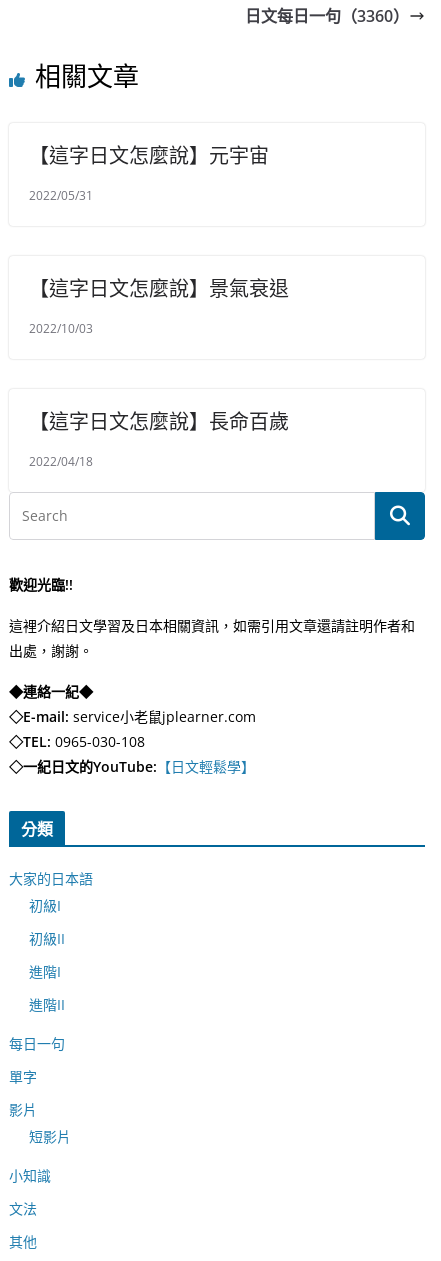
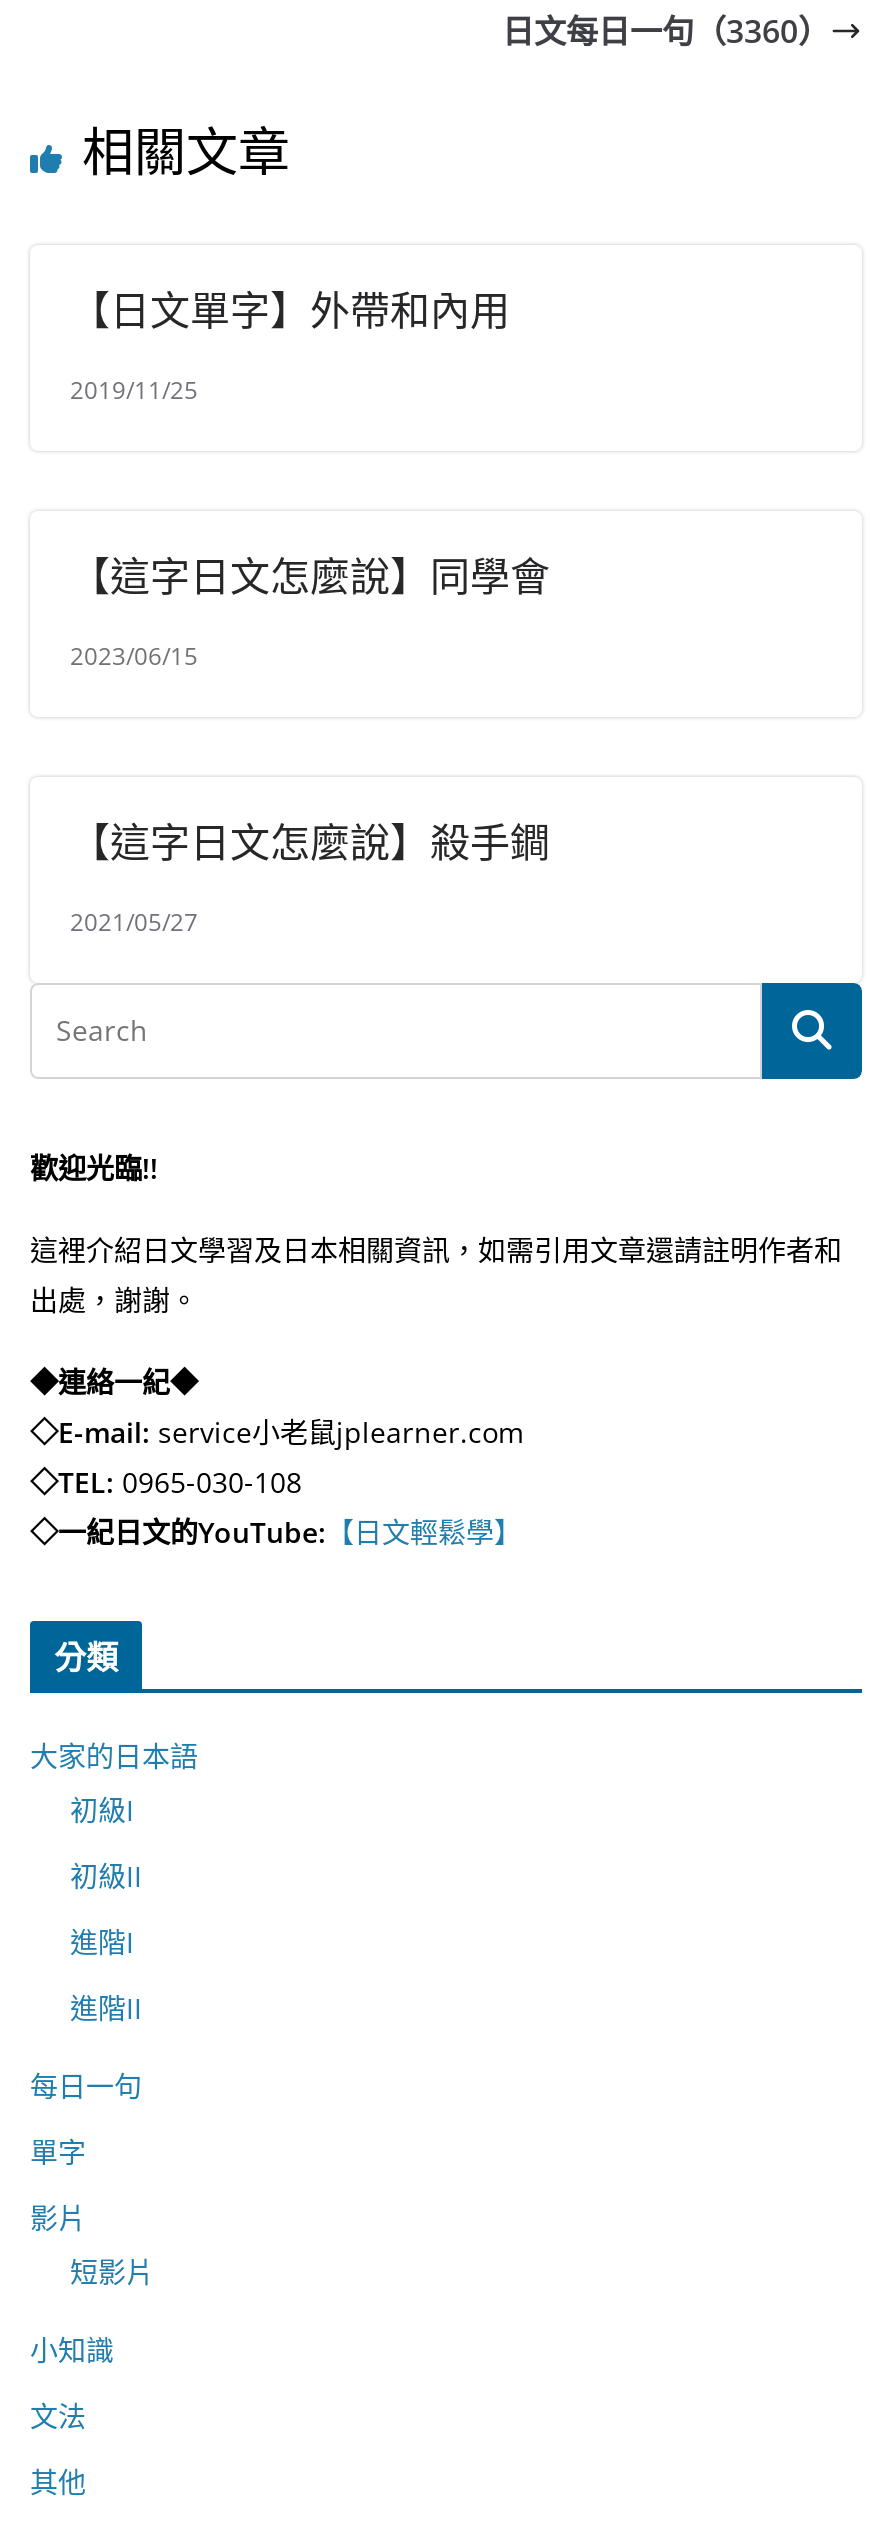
[29,142,269,169] 【這字日文怎麼說】元宇宙 -> [70,283,510,337] 【日文單字】外帶和內用
[29,187,93,204] 2022/05/31 -> [70,373,198,407] 2019/11/25
[29,275,289,302] 【這字日文怎麼說】景氣衰退 -> [70,549,550,603] 【這字日文怎麼說】同學會
[29,320,93,337] 2022/10/03 -> [70,639,198,673] 2023/06/15
[29,408,289,435] 【這字日文怎麼說】長命百歲 -> [70,815,550,869] 【這字日文怎麼說】殺手鐧
[29,453,93,470] 2022/04/18 -> [70,905,198,939] 2021/05/27

